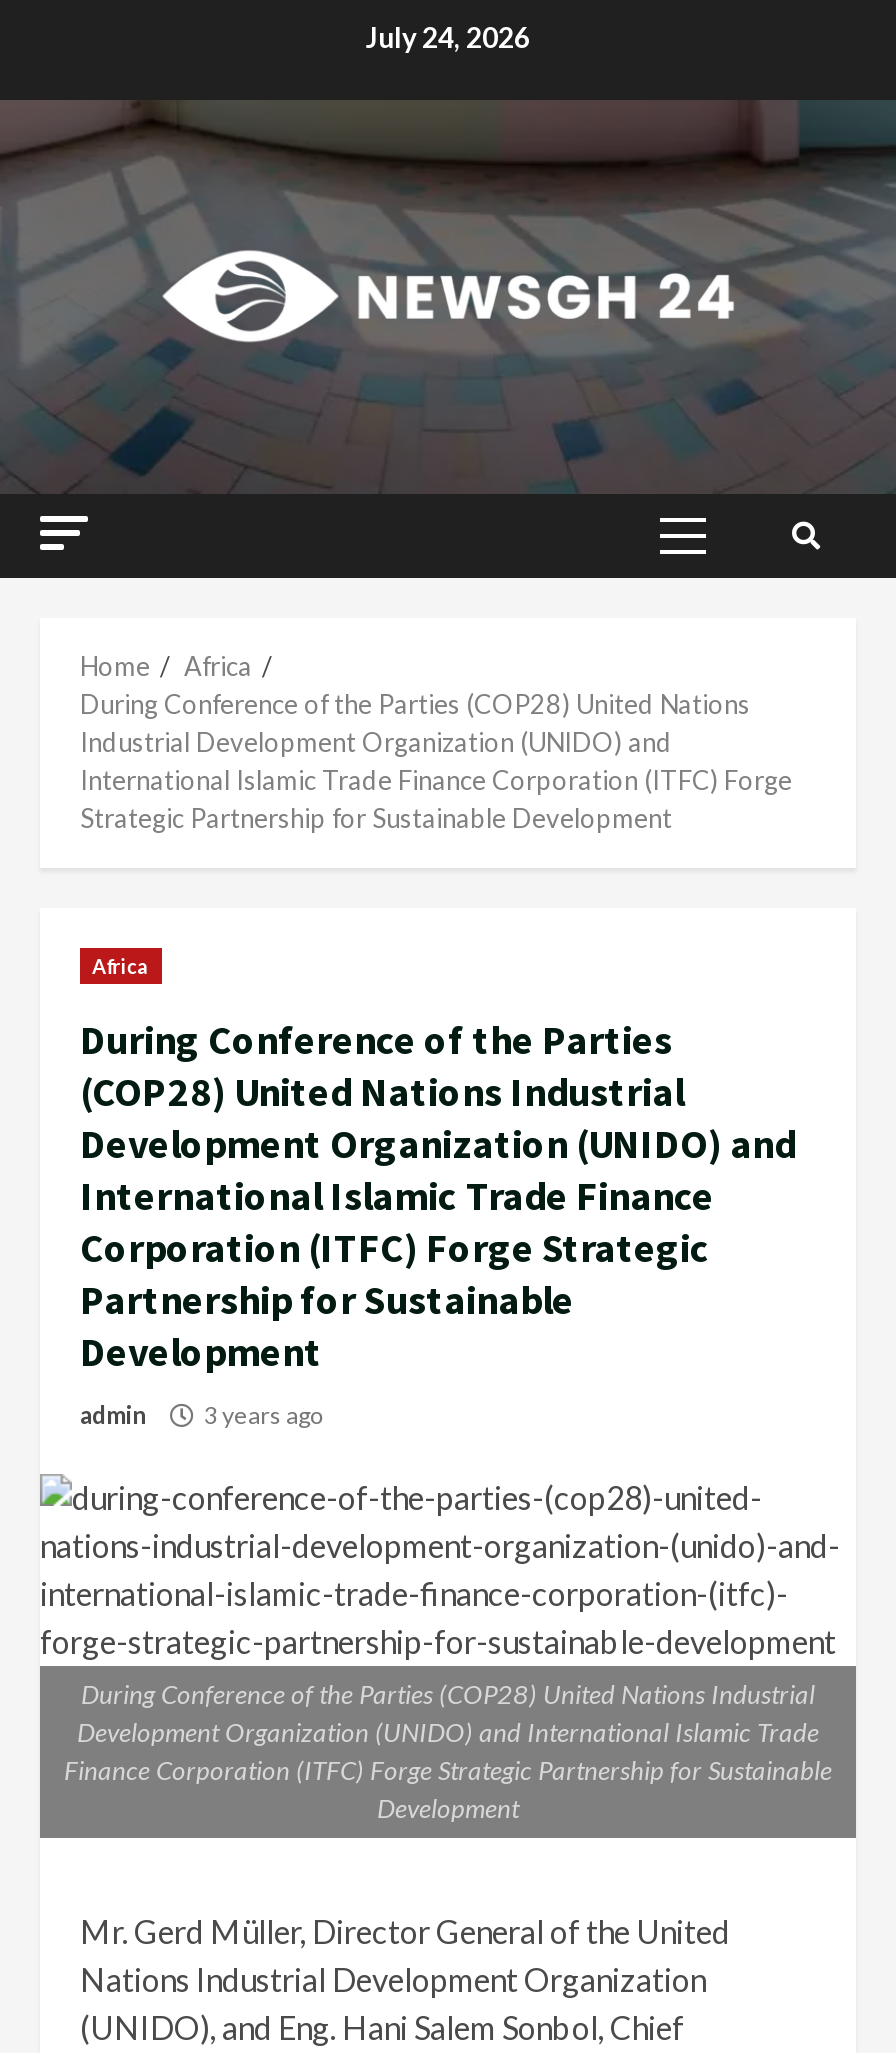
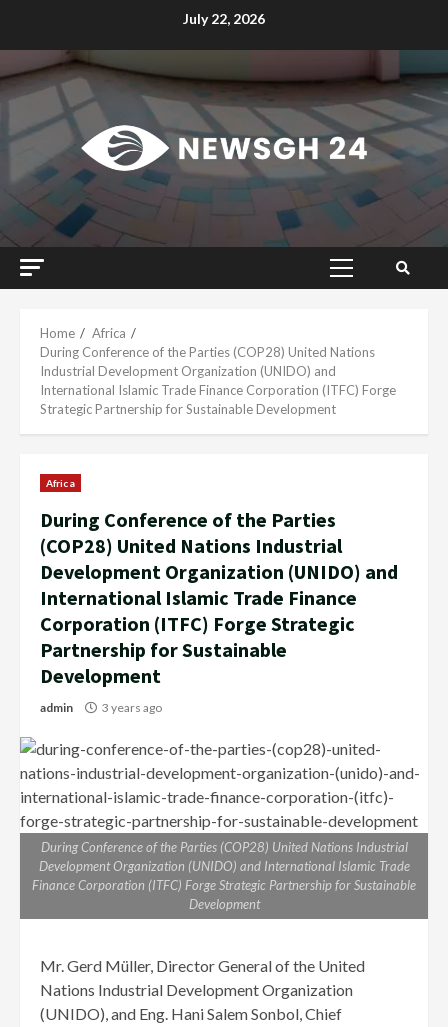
[366,19,530,53] July 24, 2026 -> [183,9,265,26] July 22, 2026

